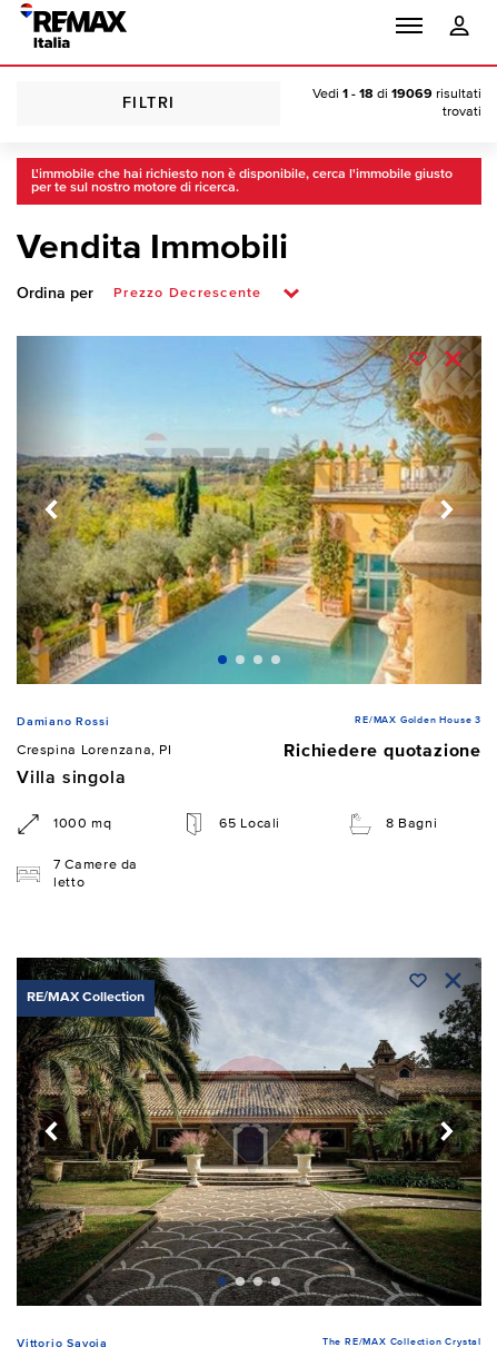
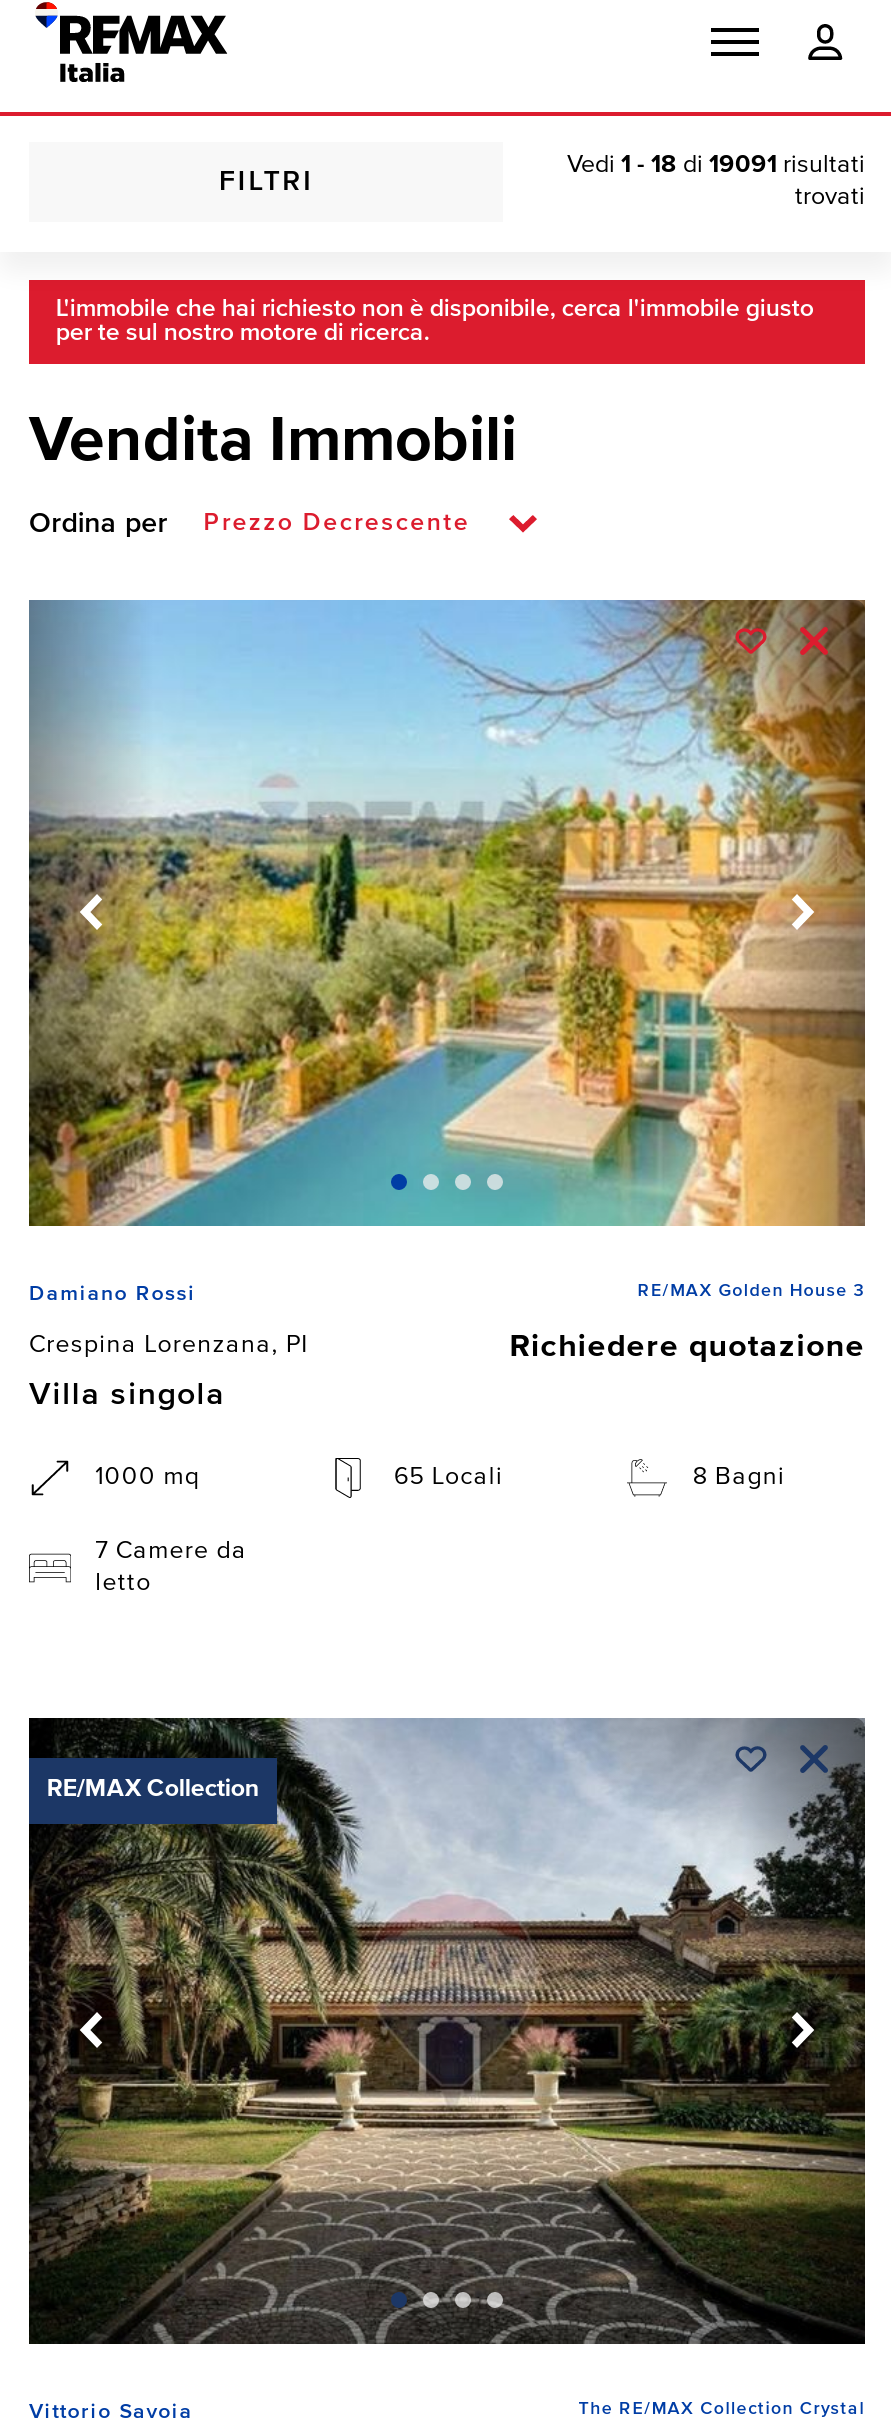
[312,87,481,101] Vedi 1 - 18 di 19069 risultati -> [567,152,865,178] Vedi 1 - 18 di 19091 risultati

